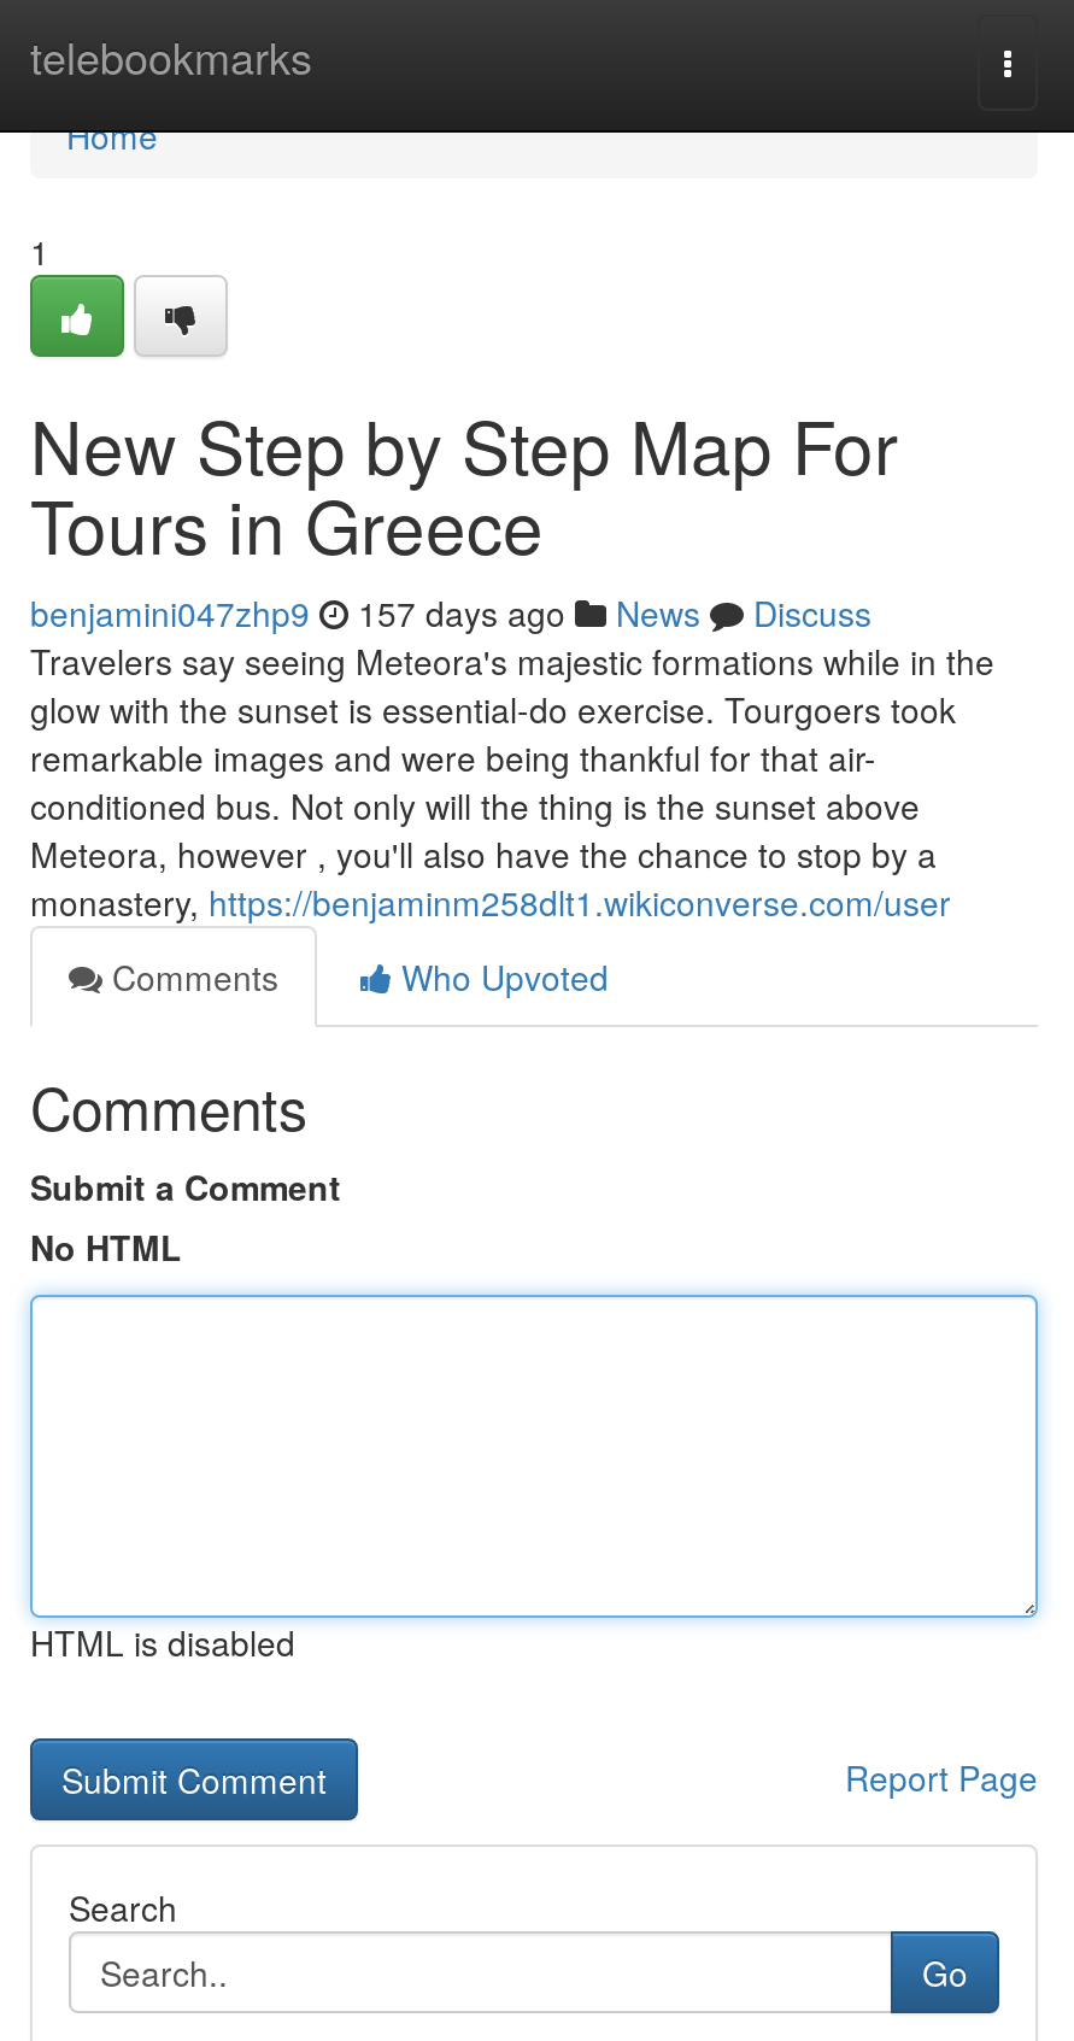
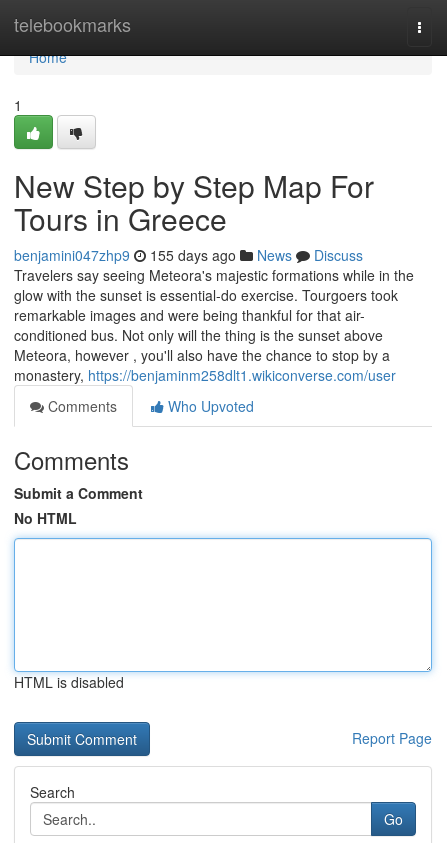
[30,588,871,637] benjamini047zhp9 157 days ago News Discuss -> [14,245,363,265] benjamini047zhp9 155 days ago News Discuss

